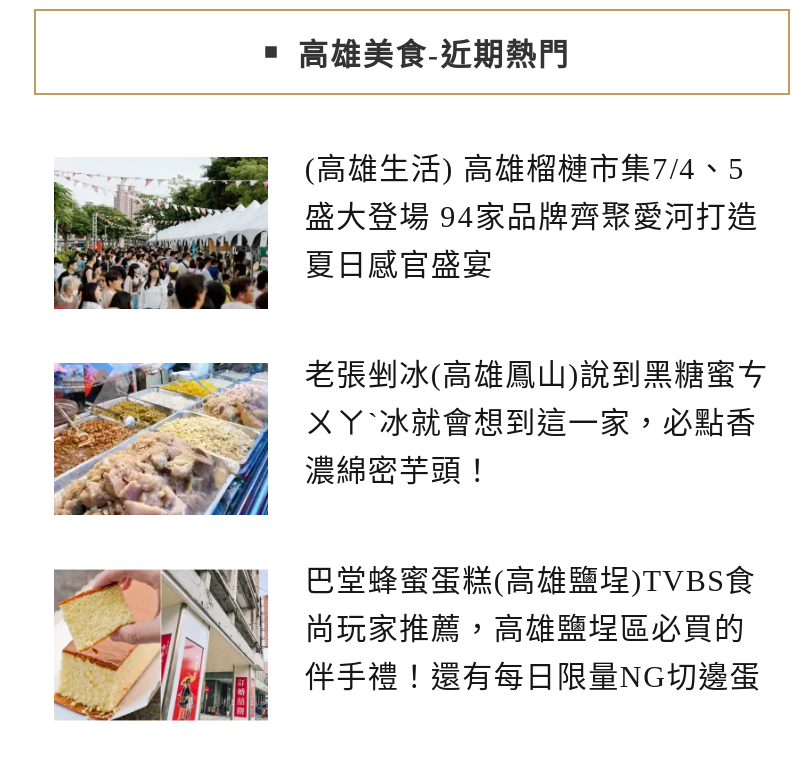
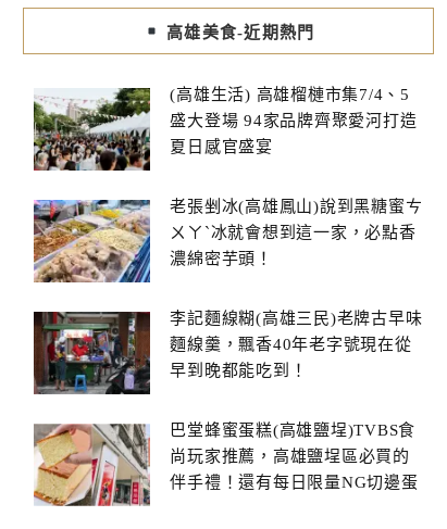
none -> [33,309,422,395] [image] | 李記麵線糊(高雄三民)老牌古早味 | 麵線羹，飄香40年老字號現在從 | 早到晚都能吃到！

